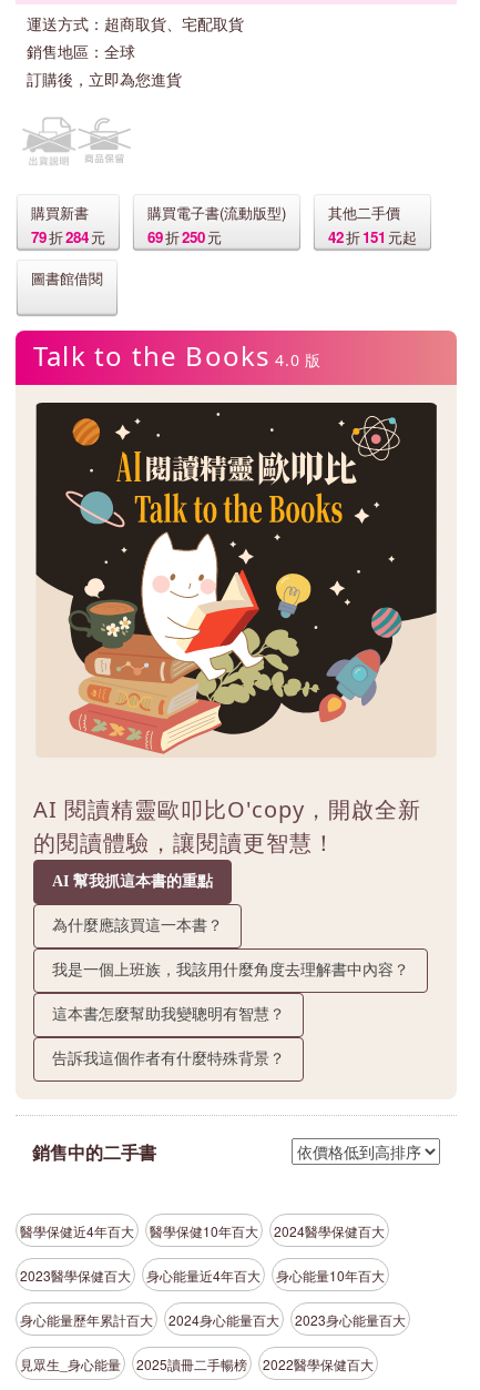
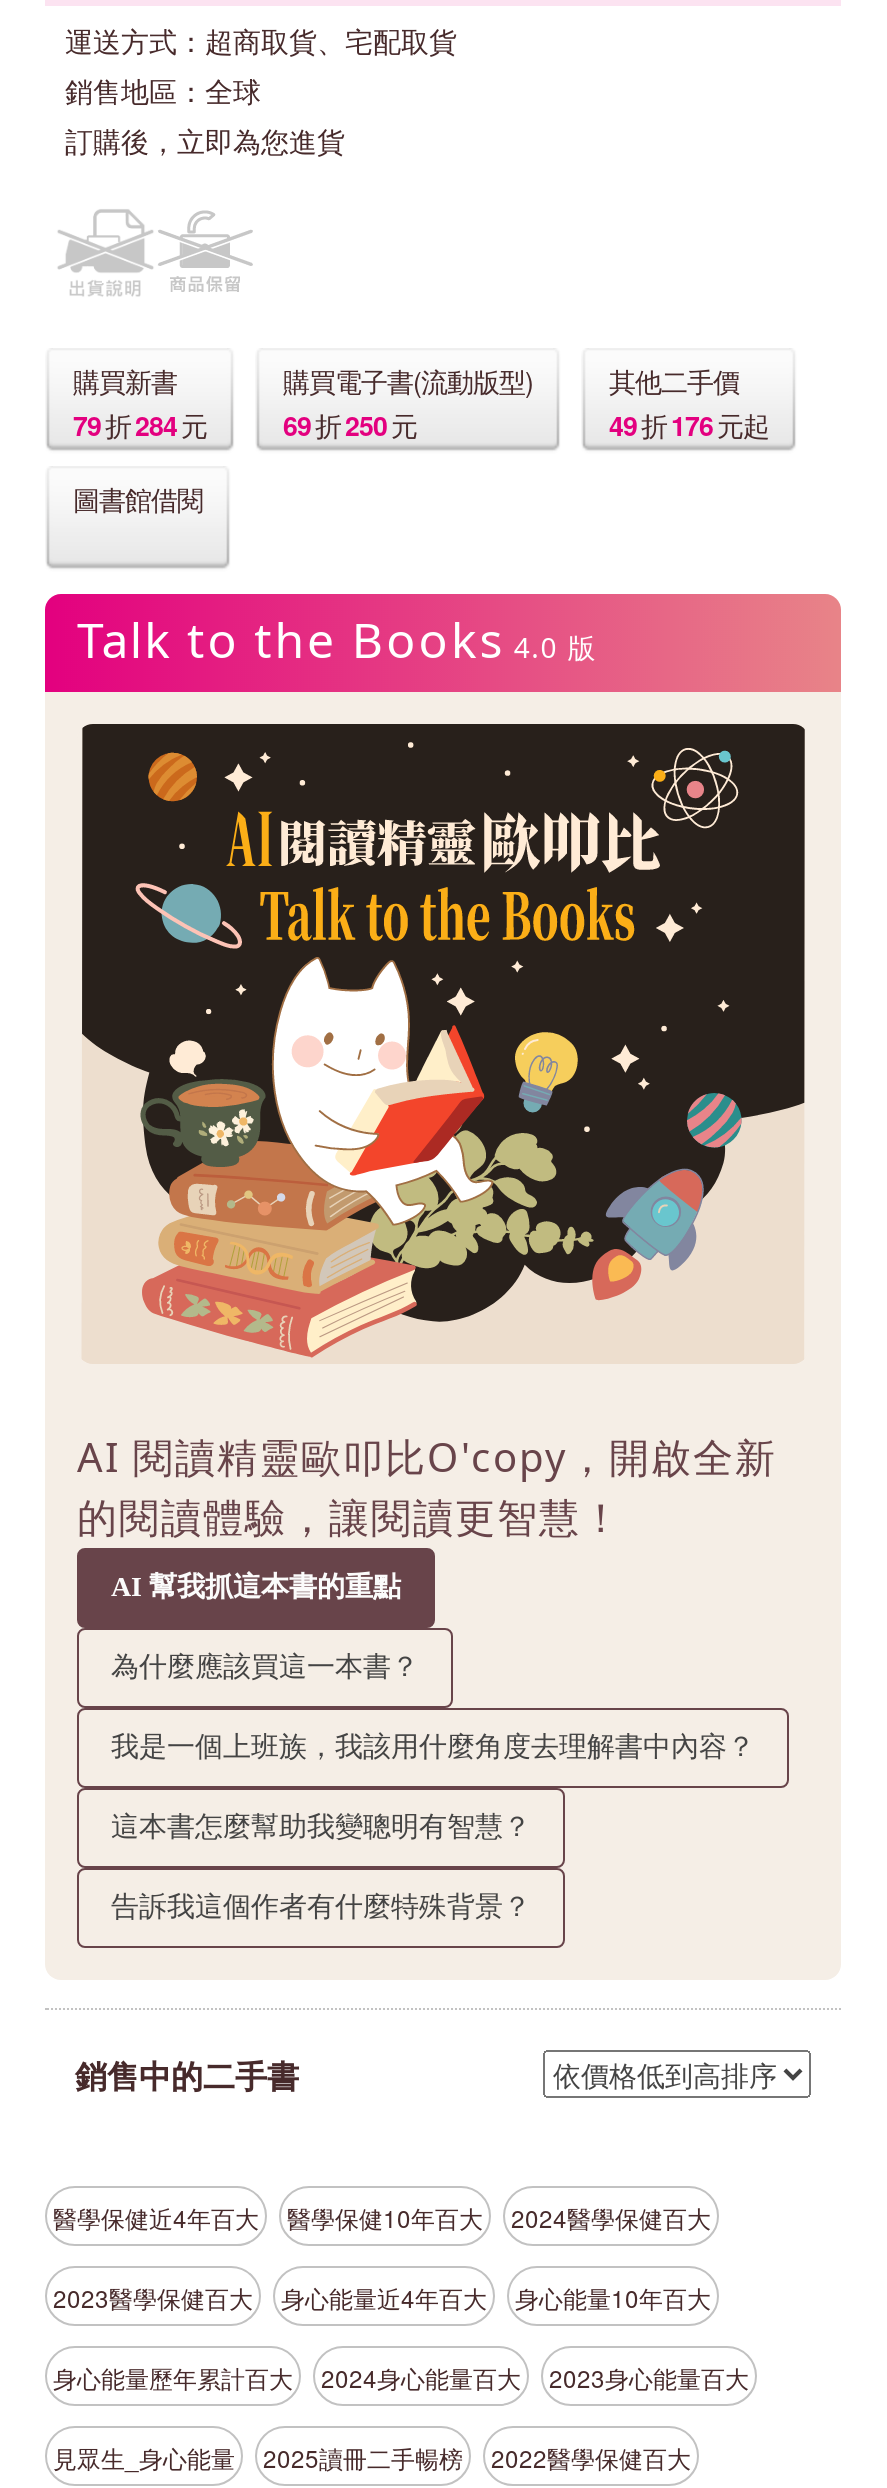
[328,226,417,247] 42 折 151 元起 -> [609,405,769,443] 49 折 176 元起

